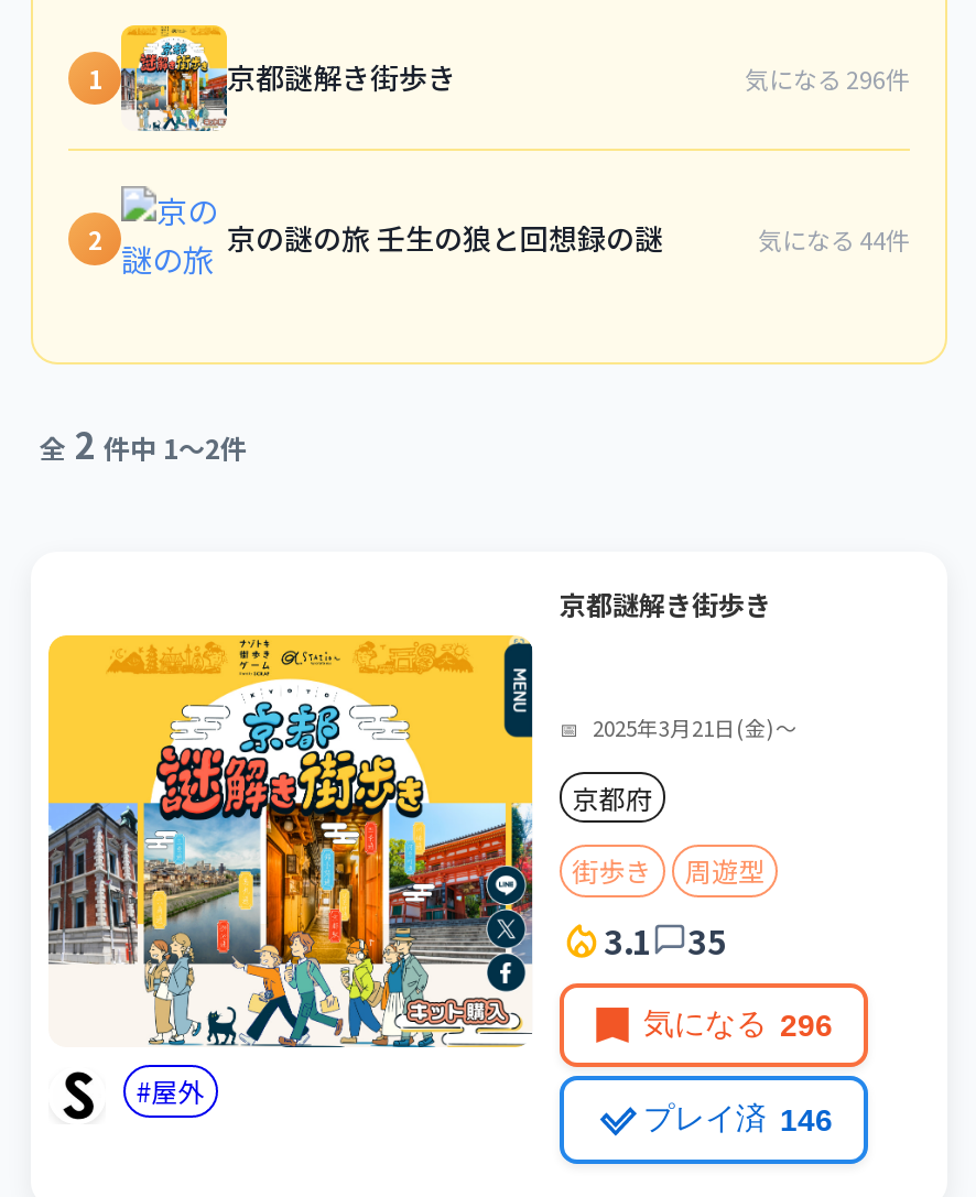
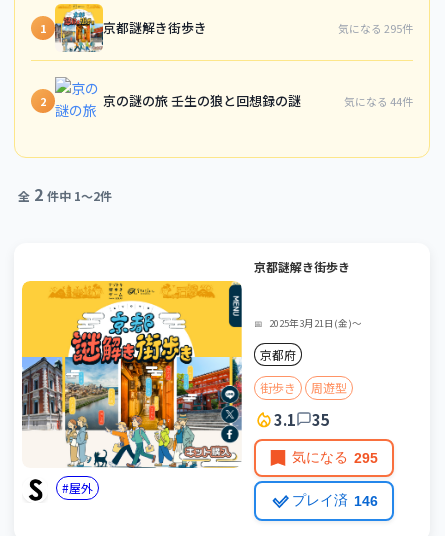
[745,59,910,95] 気になる 296件 -> [338,19,413,35] 気になる 295件
[643,1006,833,1043] 気になる 296 -> [292,449,378,466] 気になる 295

